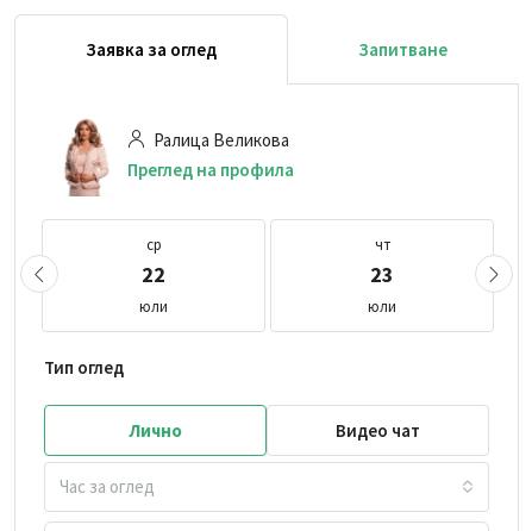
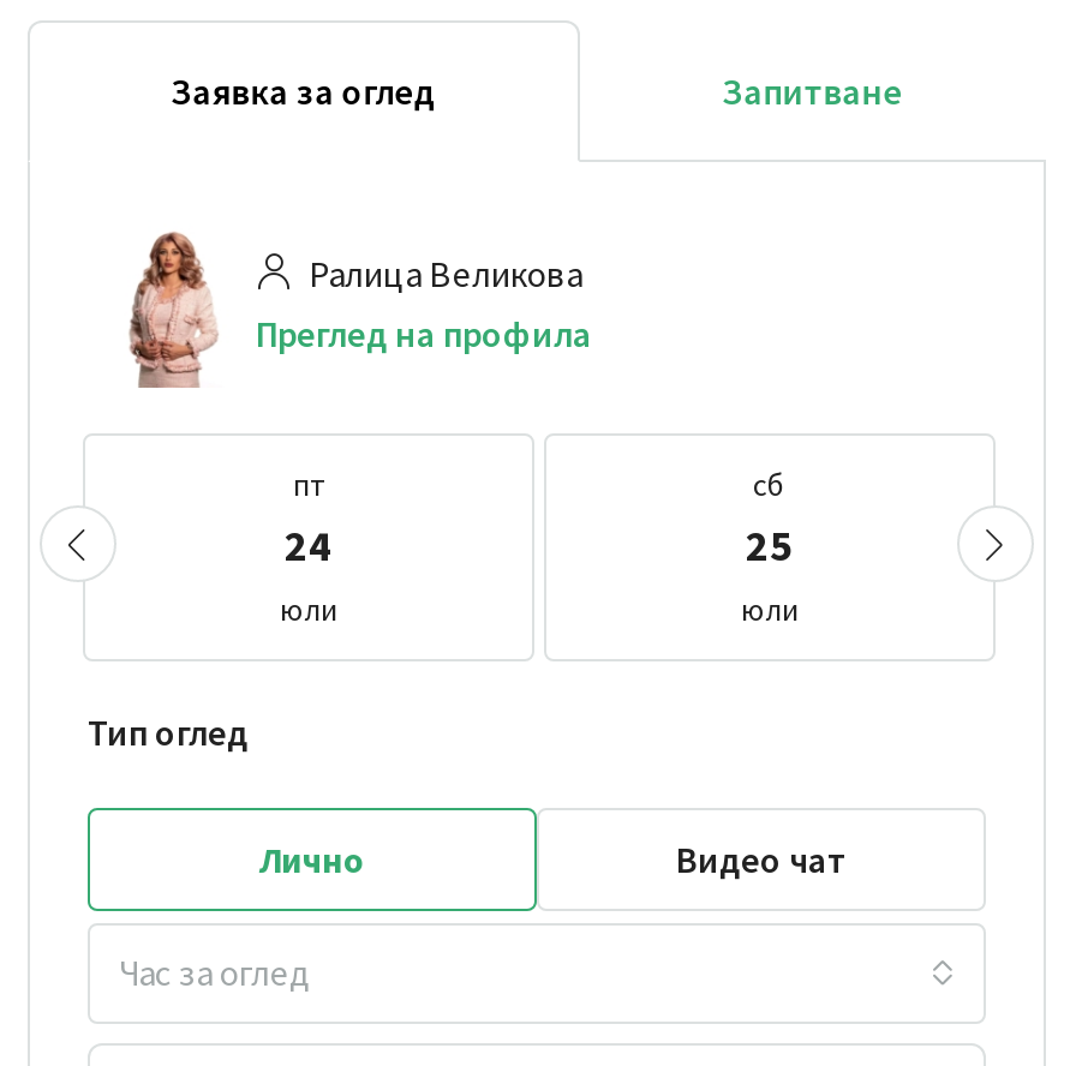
[142,234,165,288] ср | 22 -> [285,463,333,571] пт | 24
[370,234,394,288] чт | 23 -> [746,463,794,571] сб | 25

